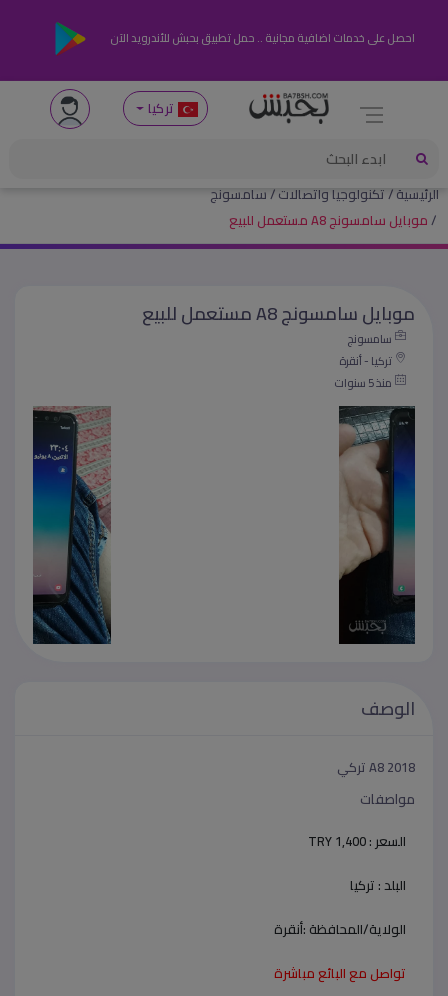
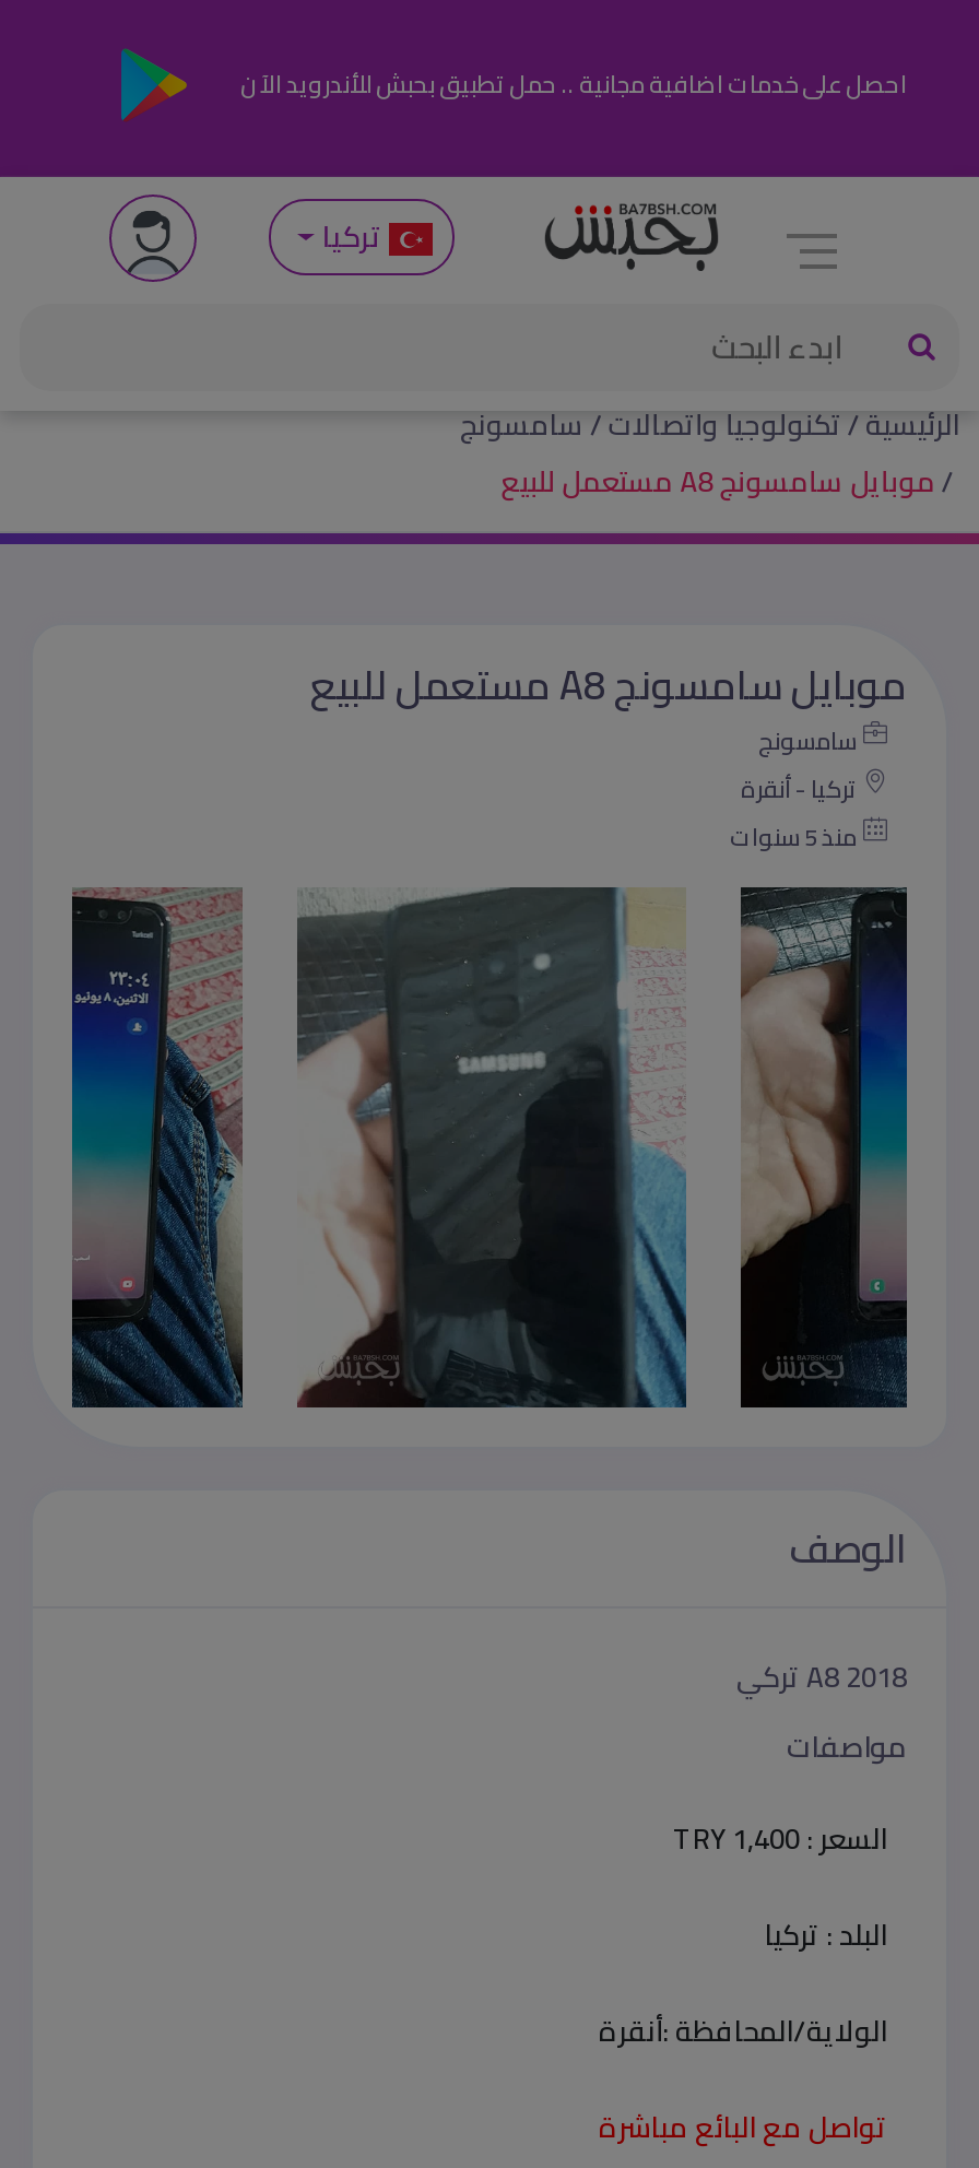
none -> [295,885,688,1410] [image]

